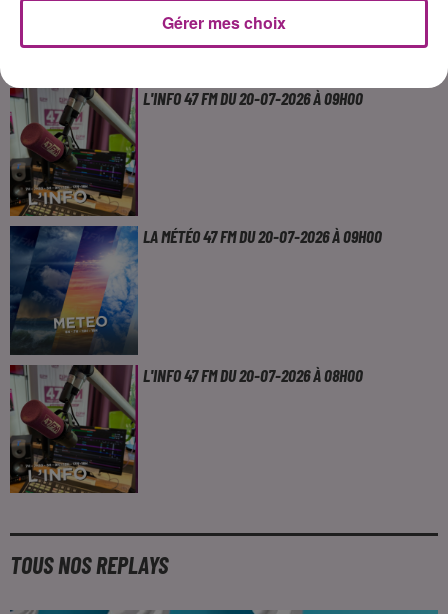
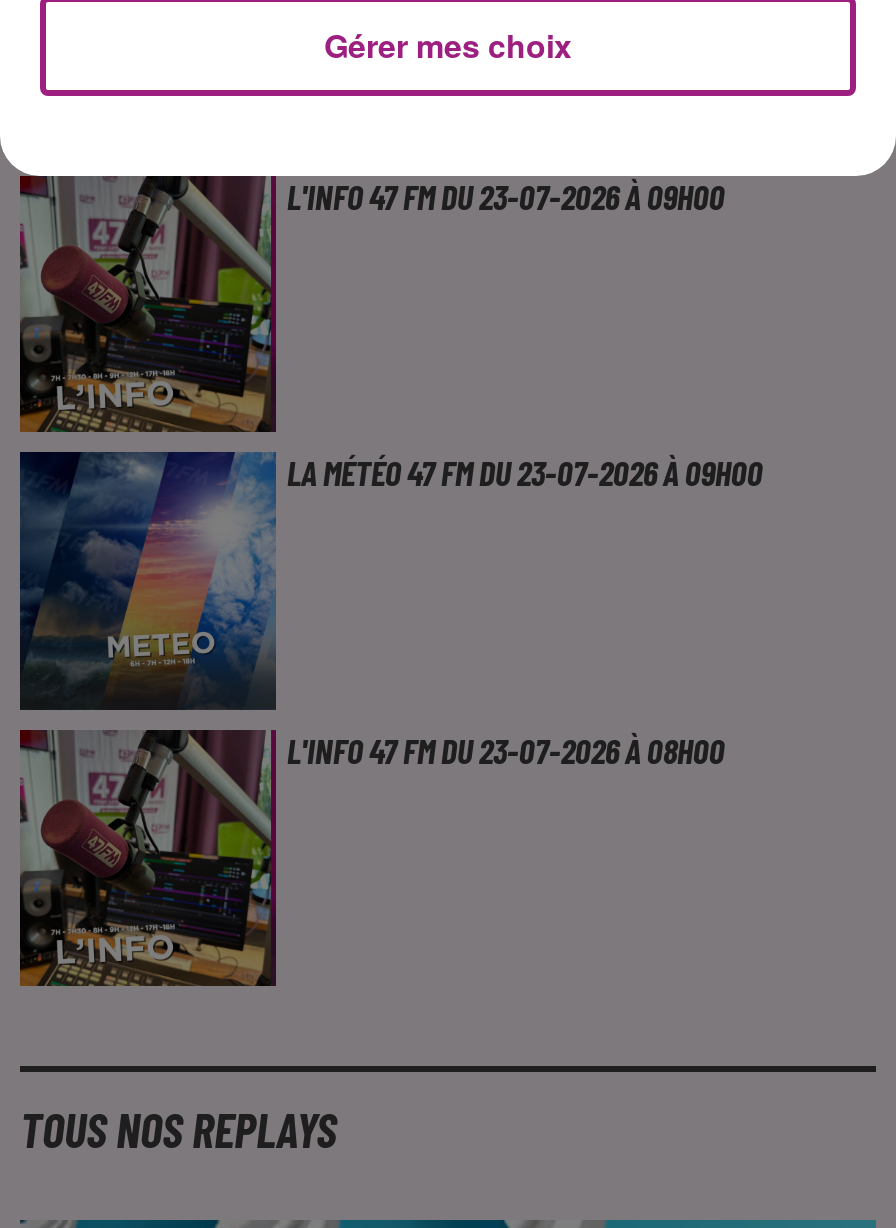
[143,87,363,109] L'INFO 47 FM DU 20-07-2026 À 09H00 -> [287,174,725,218] L'INFO 47 FM DU 23-07-2026 À 09H00
[143,225,382,247] LA MÉTÉO 47 FM DU 20-07-2026 À 09H00 -> [287,451,763,495] LA MÉTÉO 47 FM DU 23-07-2026 À 09H00
[143,364,363,386] L'INFO 47 FM DU 20-07-2026 À 08H00 -> [287,728,725,772] L'INFO 47 FM DU 23-07-2026 À 08H00

